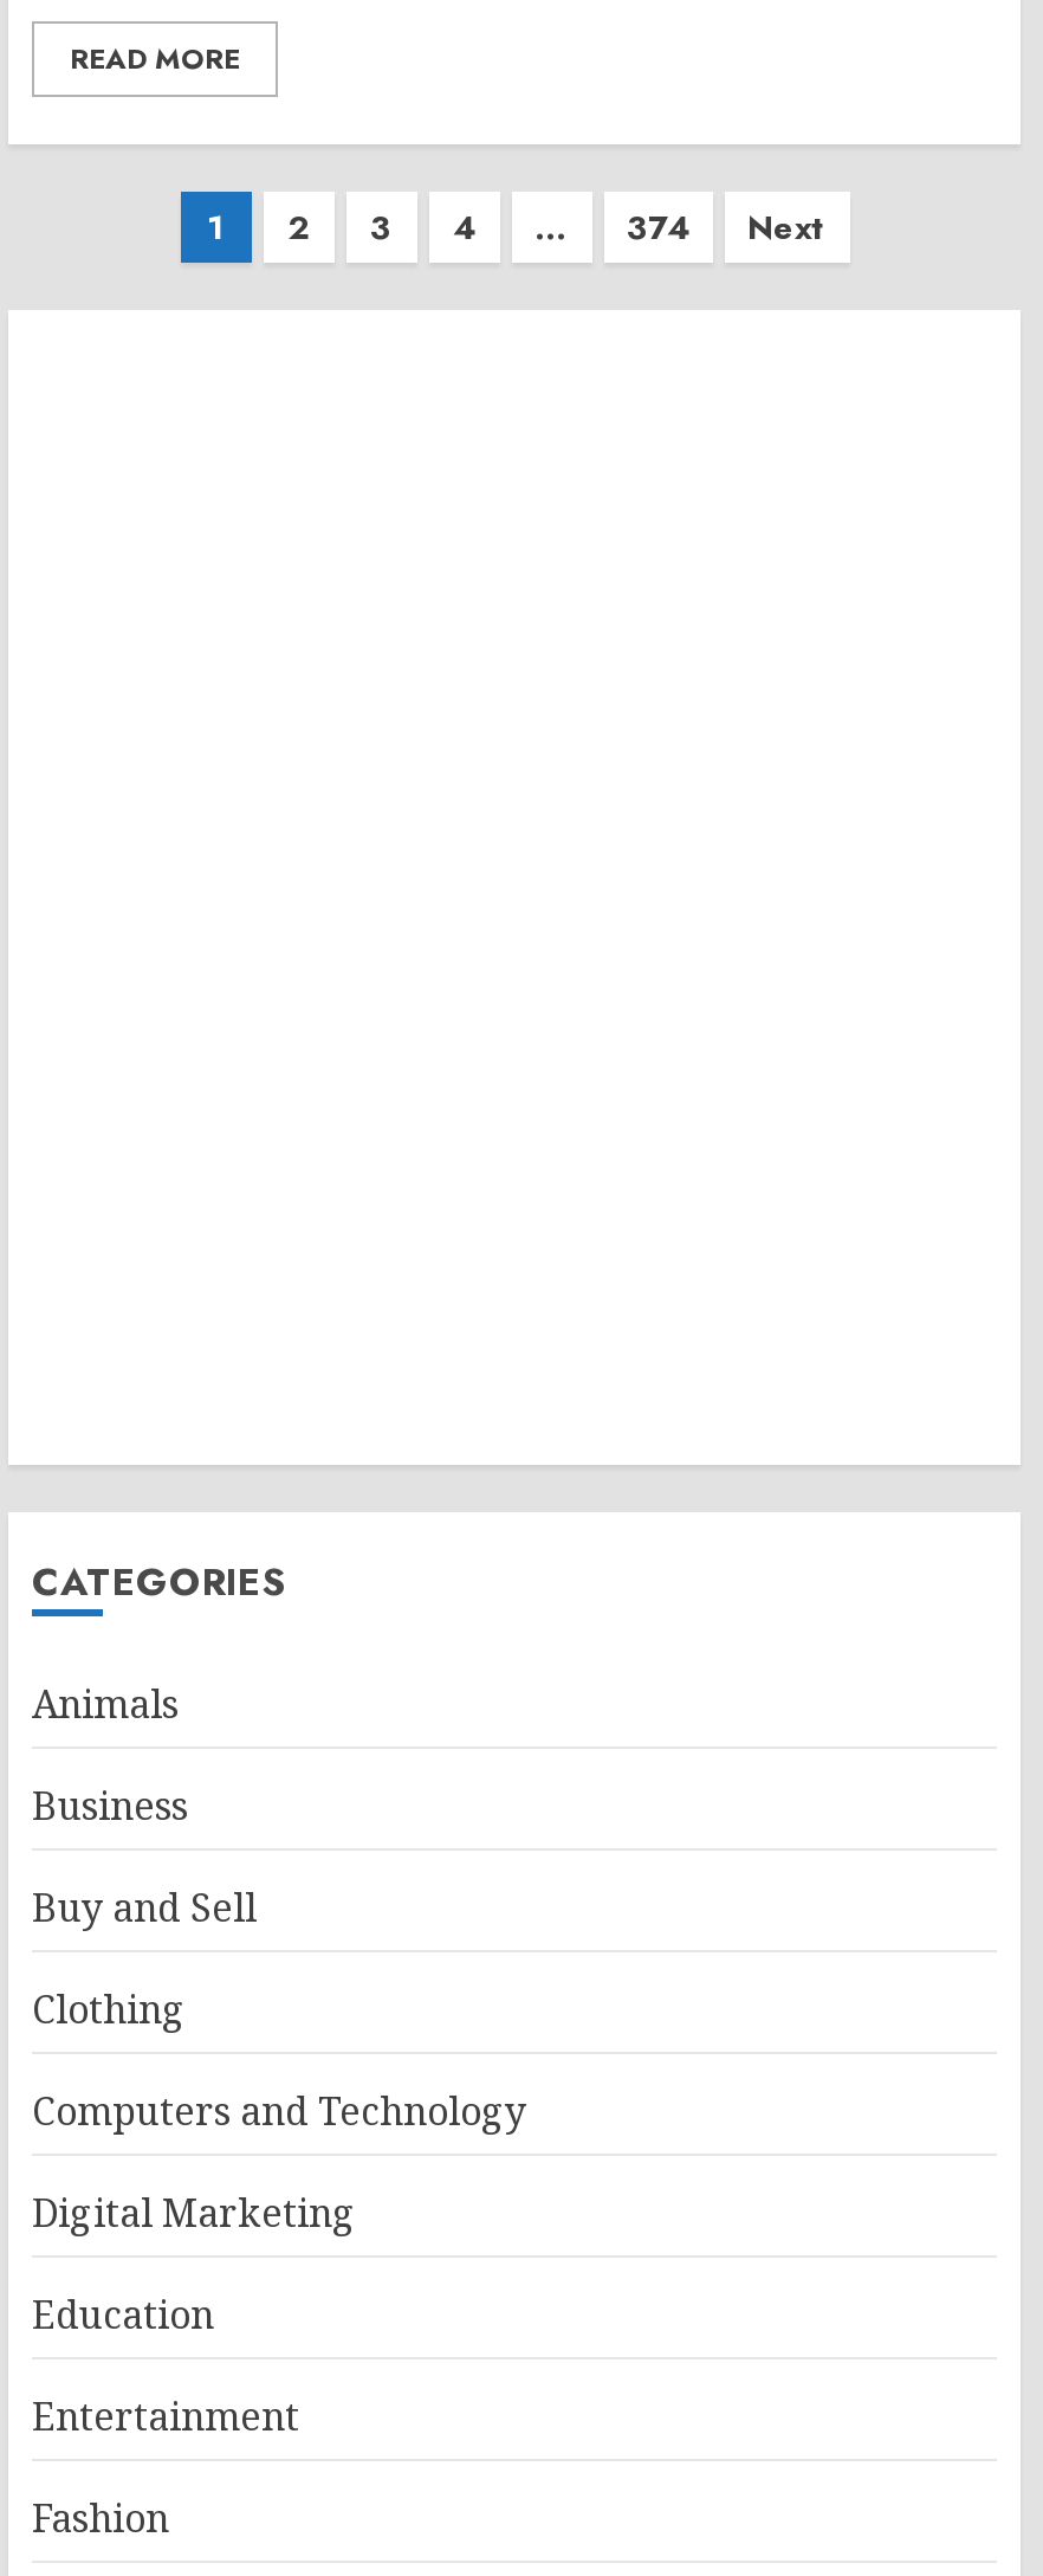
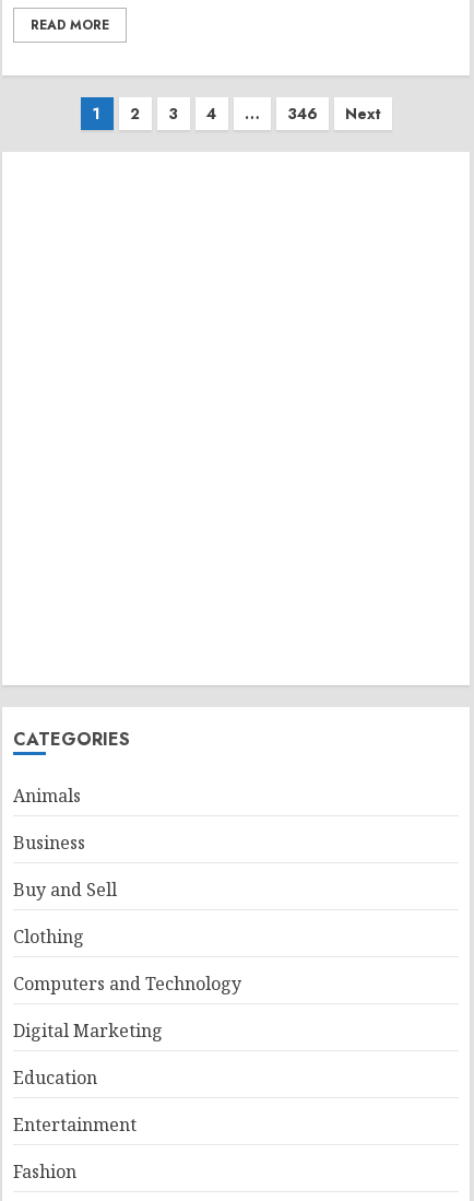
[627,204,688,251] 374 -> [287,103,317,125] 346

